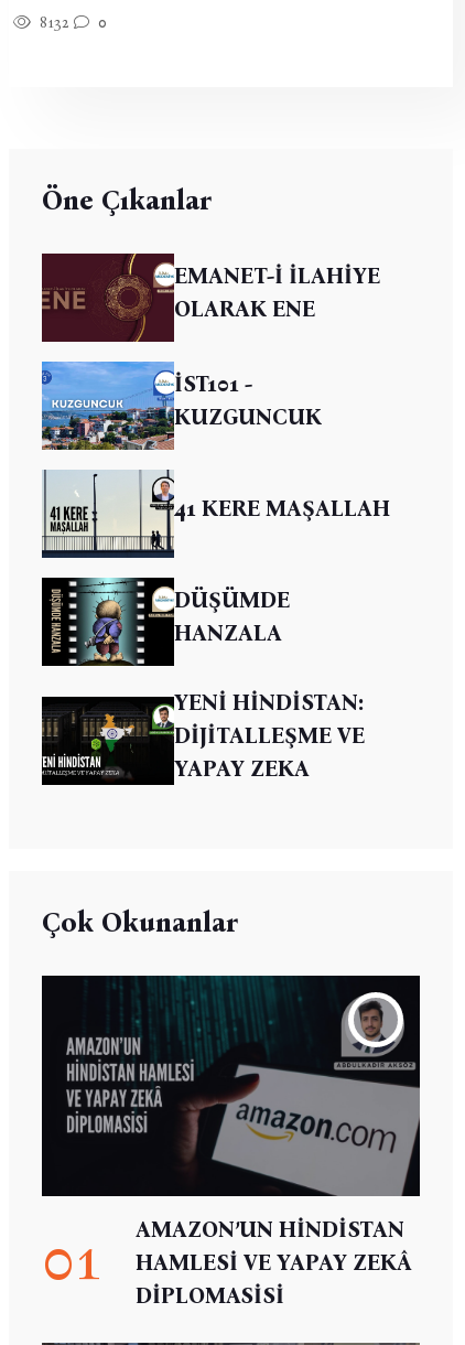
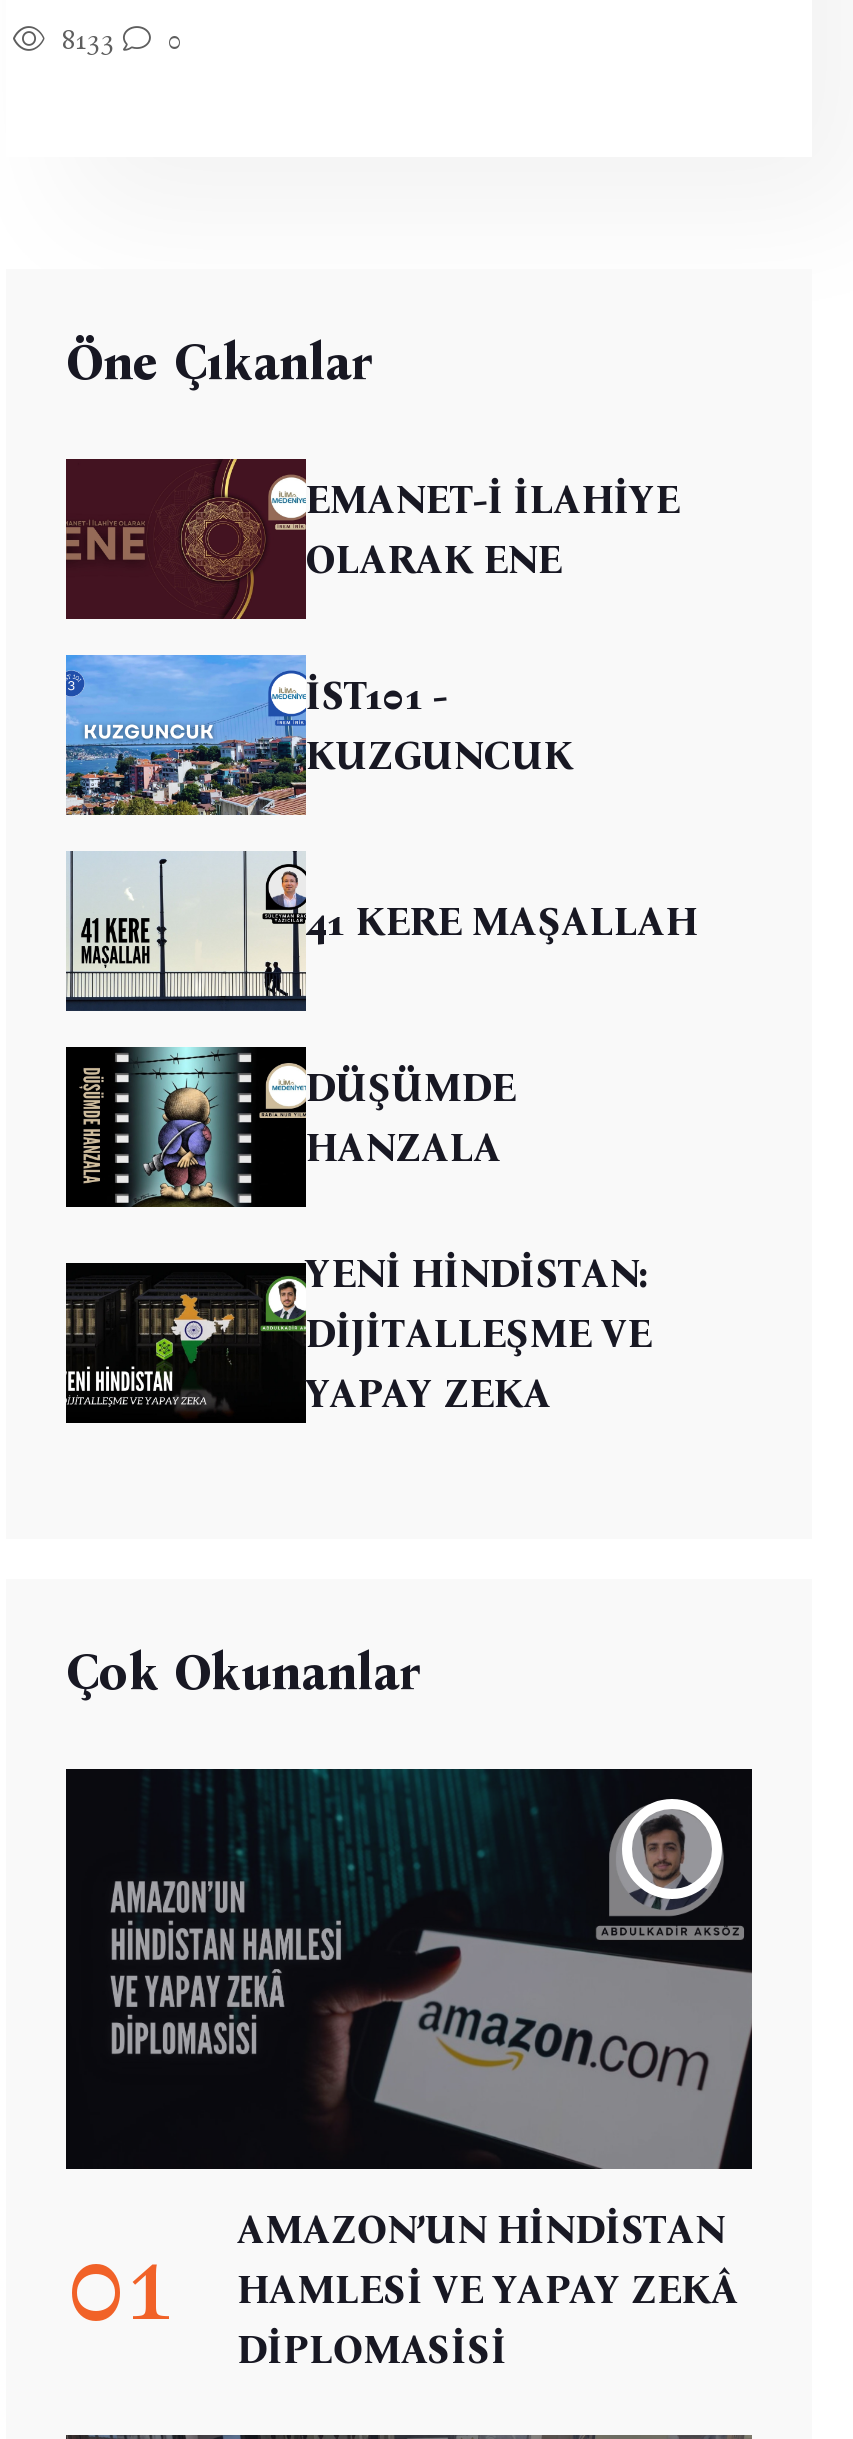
[35,13,69,32] 8132 -> [53,23,115,57] 8133

